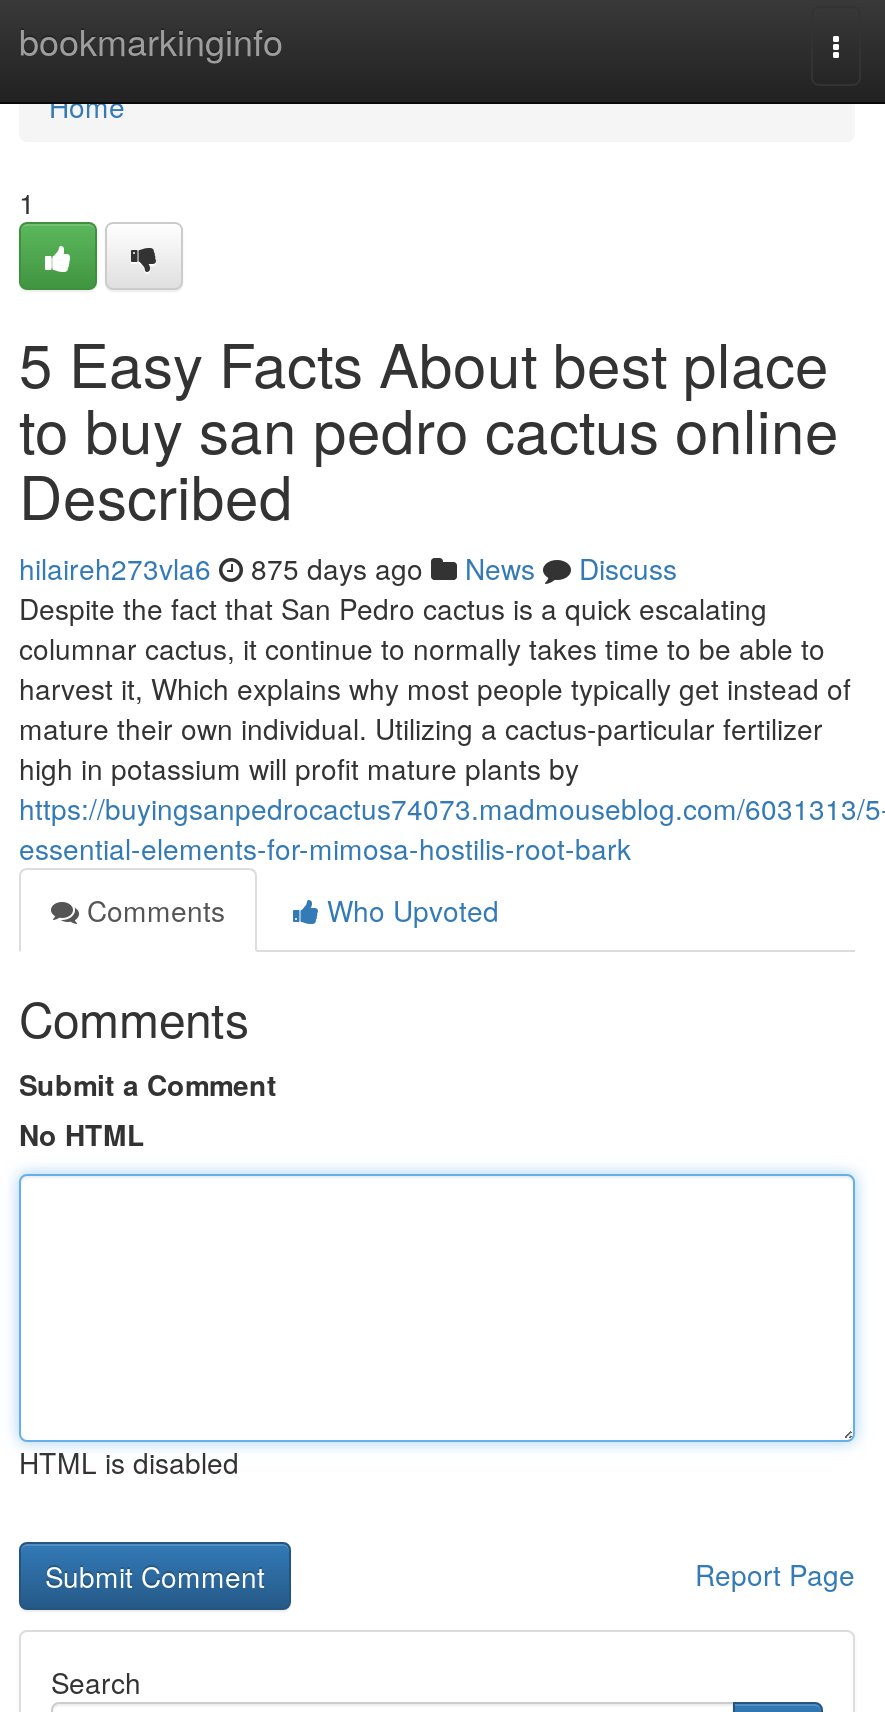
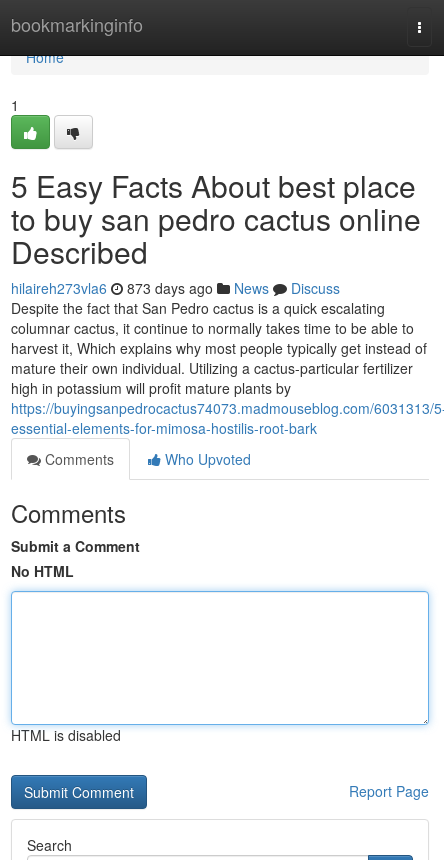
[19,548,677,588] hilaireh273vla6 875 days ago News Discuss -> [11,278,340,298] hilaireh273vla6 873 days ago News Discuss

